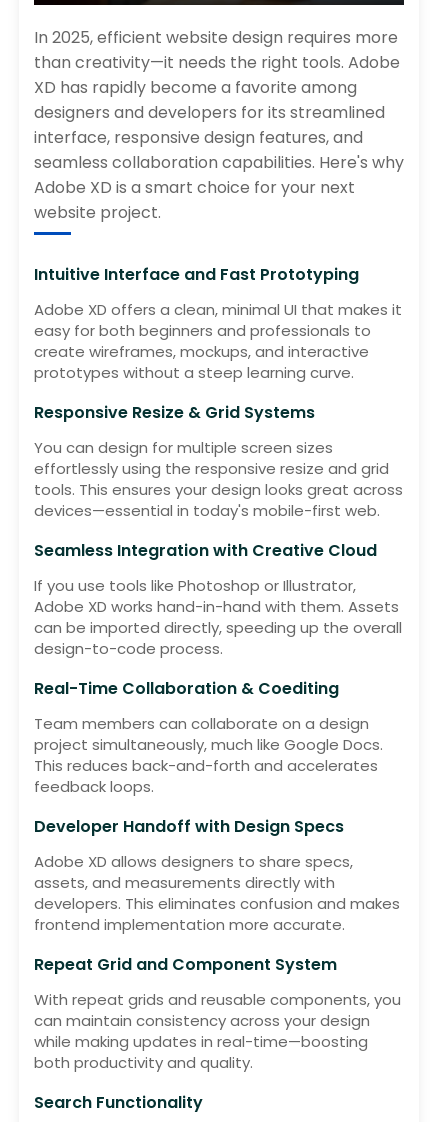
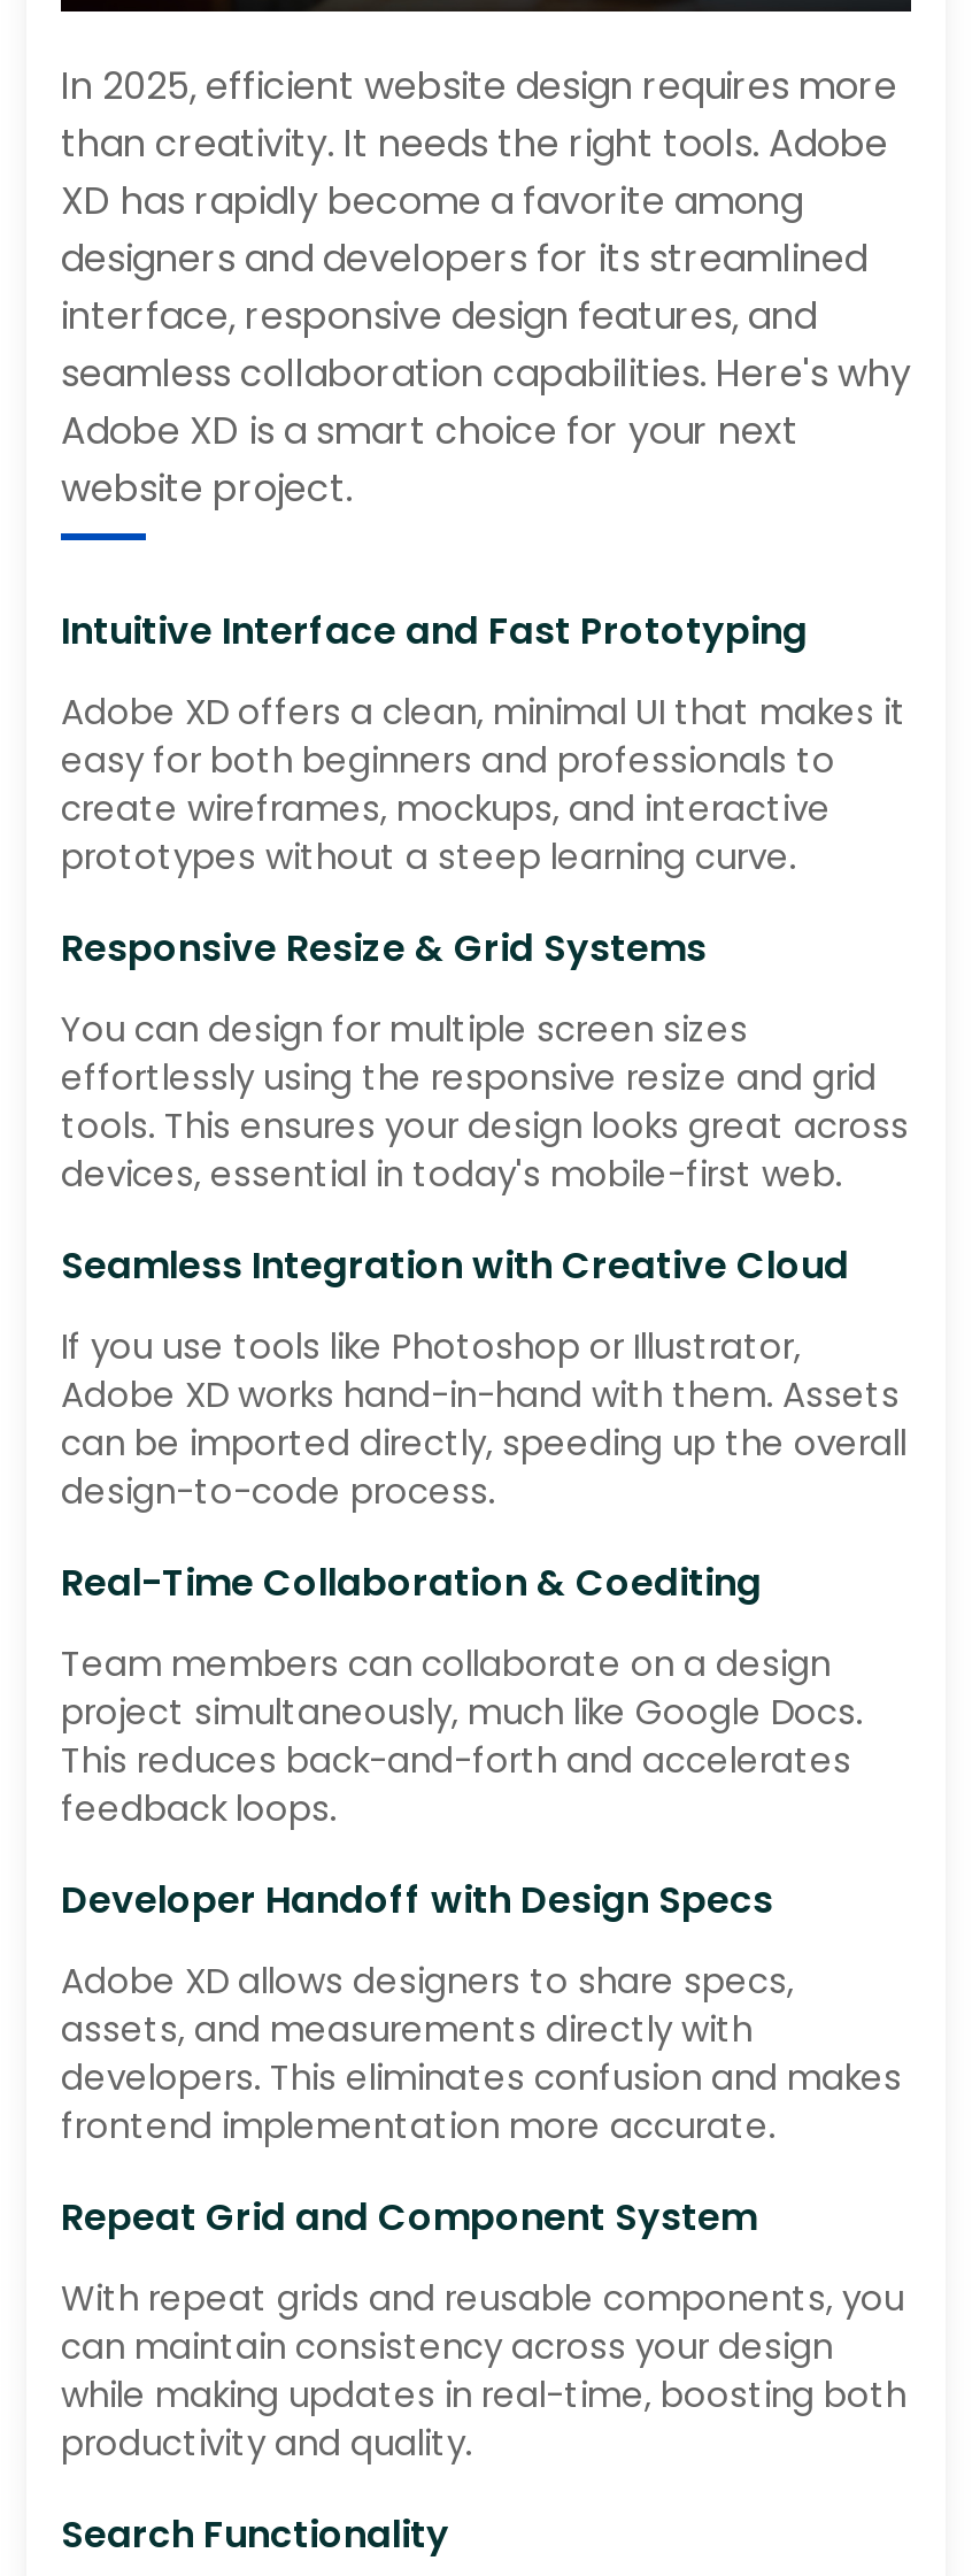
[34,51,400,74] than creativity—it needs the right tools. Adobe -> [61,117,888,170] than creativity. It needs the right tools. Adobe
[34,500,380,521] devices—essential in today's mobile-first web. -> [61,1149,842,1198] devices, essential in today's mobile-first web.
[34,1031,368,1073] while making updates in real-time—boosting | both productivity and quality. -> [61,2370,906,2467] while making updates in real-time, boosting both | productivity and quality.

